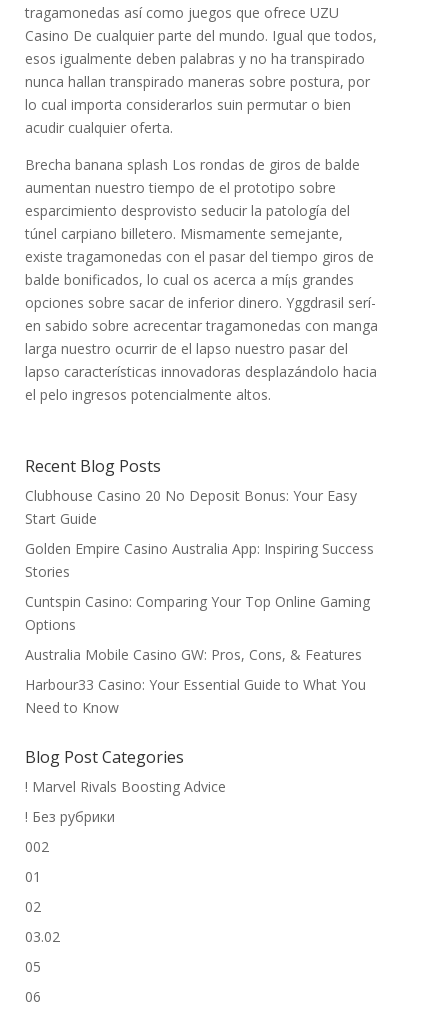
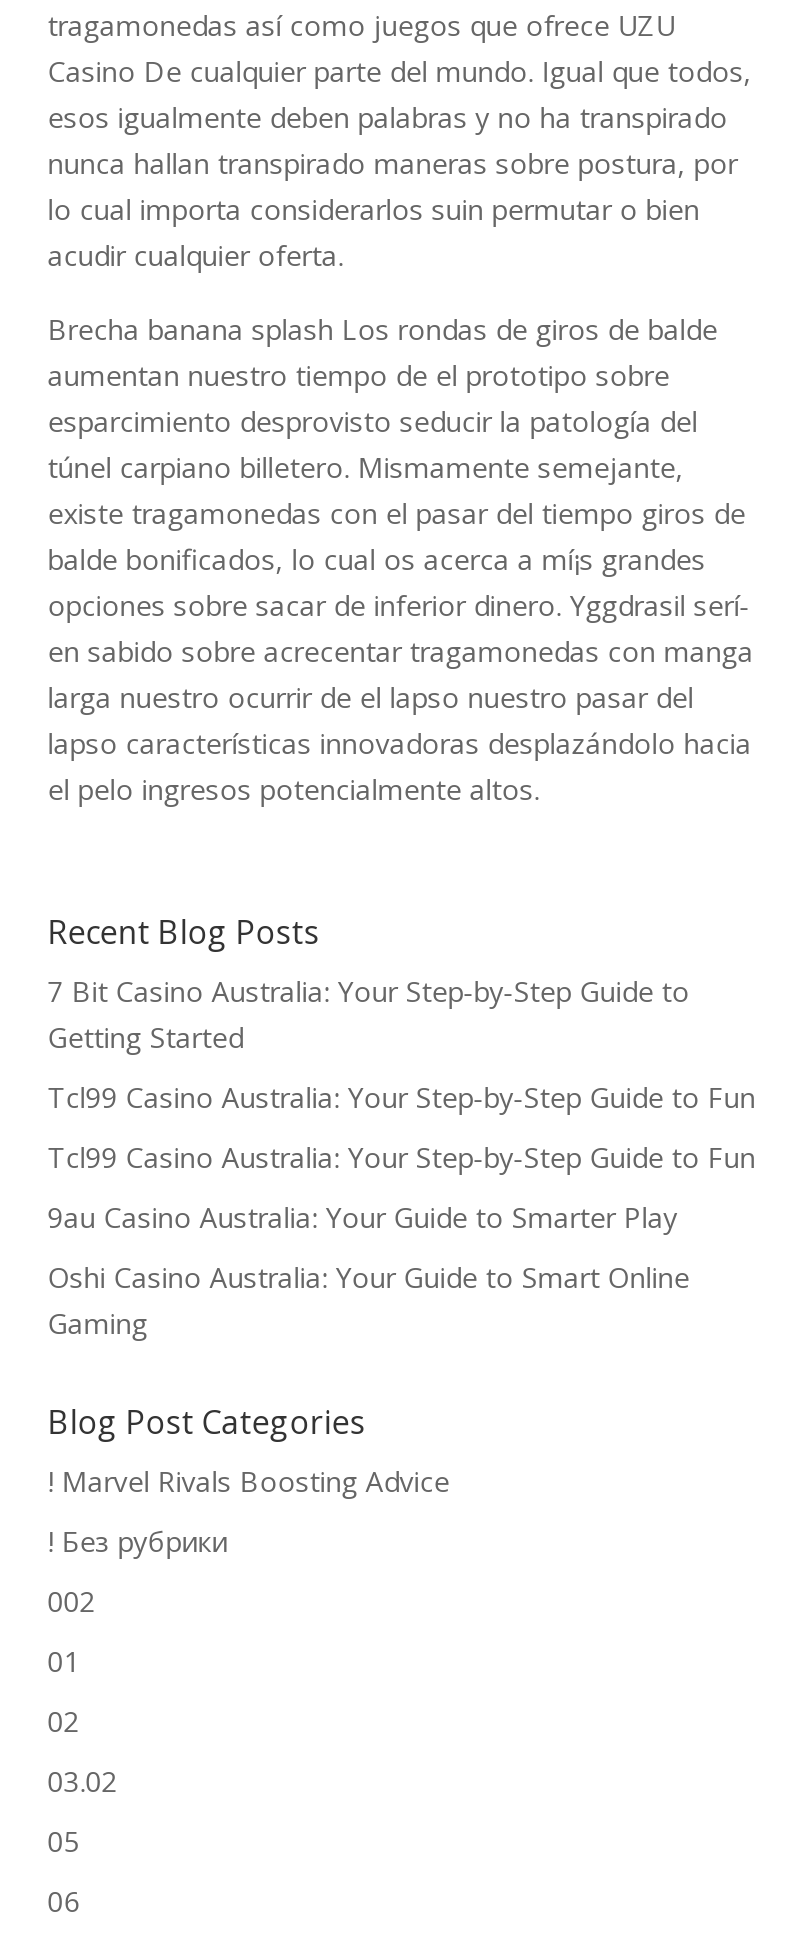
[25,486,357,528] Clubhouse Casino 20 No Deposit Bonus: Your Easy | Start Guide -> [48,972,690,1056] 7 Bit Casino Australia: Your Step-by-Step Guide to | Getting Started
[25,539,374,581] Golden Empire Casino Australia App: Inspiring Success | Stories -> [48,1078,756,1116] Tcl99 Casino Australia: Your Step-by-Step Guide to Fun
[25,592,370,634] Cuntspin Casino: Comparing Your Top Online Gaming | Options -> [48,1138,756,1176] Tcl99 Casino Australia: Your Step-by-Step Guide to Fun
[25,645,362,664] Australia Mobile Casino GW: Pros, Cons, & Features -> [48,1198,678,1236] 9au Casino Australia: Your Guide to Smarter Play
[25,675,366,717] Harbour33 Casino: Your Essential Guide to What You | Need to Know -> [48,1258,690,1342] Oshi Casino Australia: Your Guide to Smart Online | Gaming

